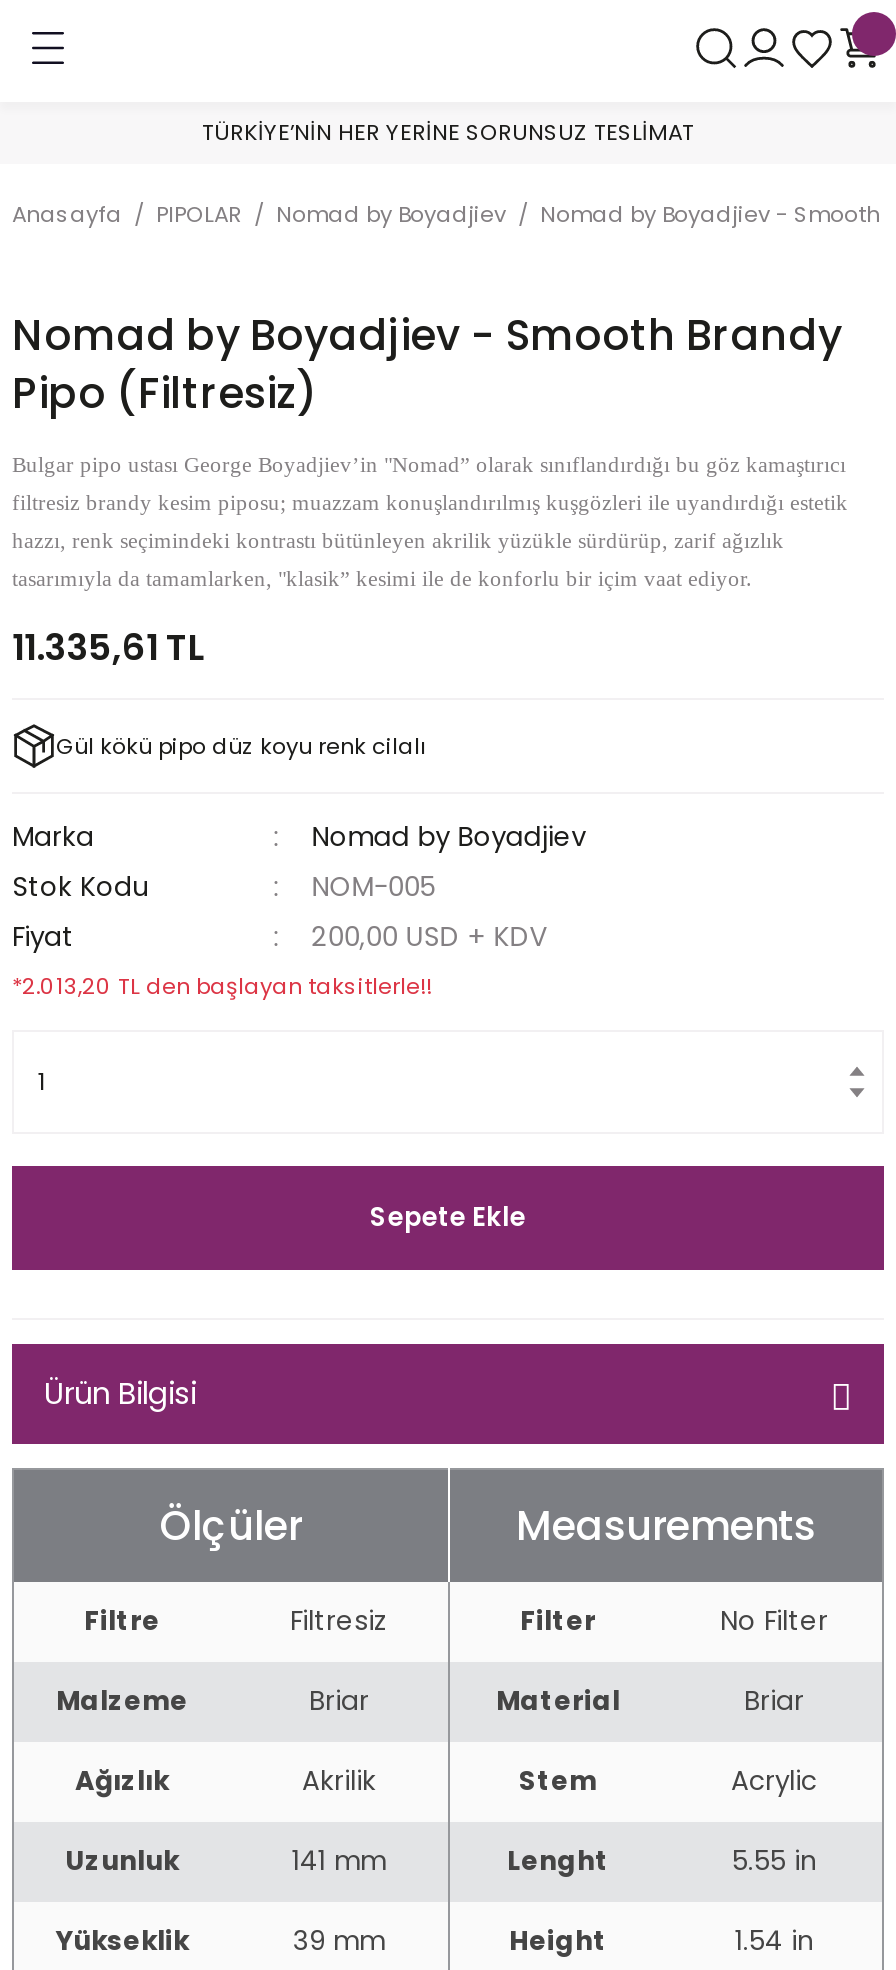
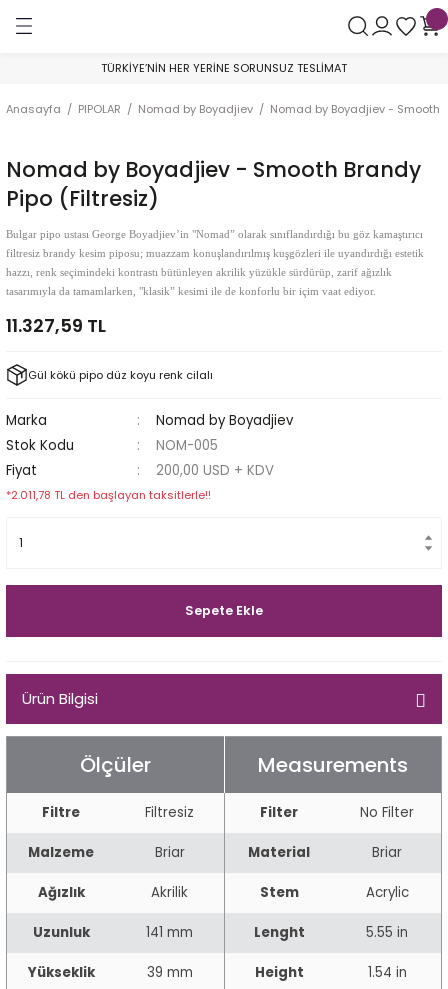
[12,622,204,672] 11.335,61 TL -> [6,313,106,338] 11.327,59 TL
[12,970,432,1002] *2.013,20 TL den başlayan taksitlerle!! -> [6,487,211,503] *2.011,78 TL den başlayan taksitlerle!!

